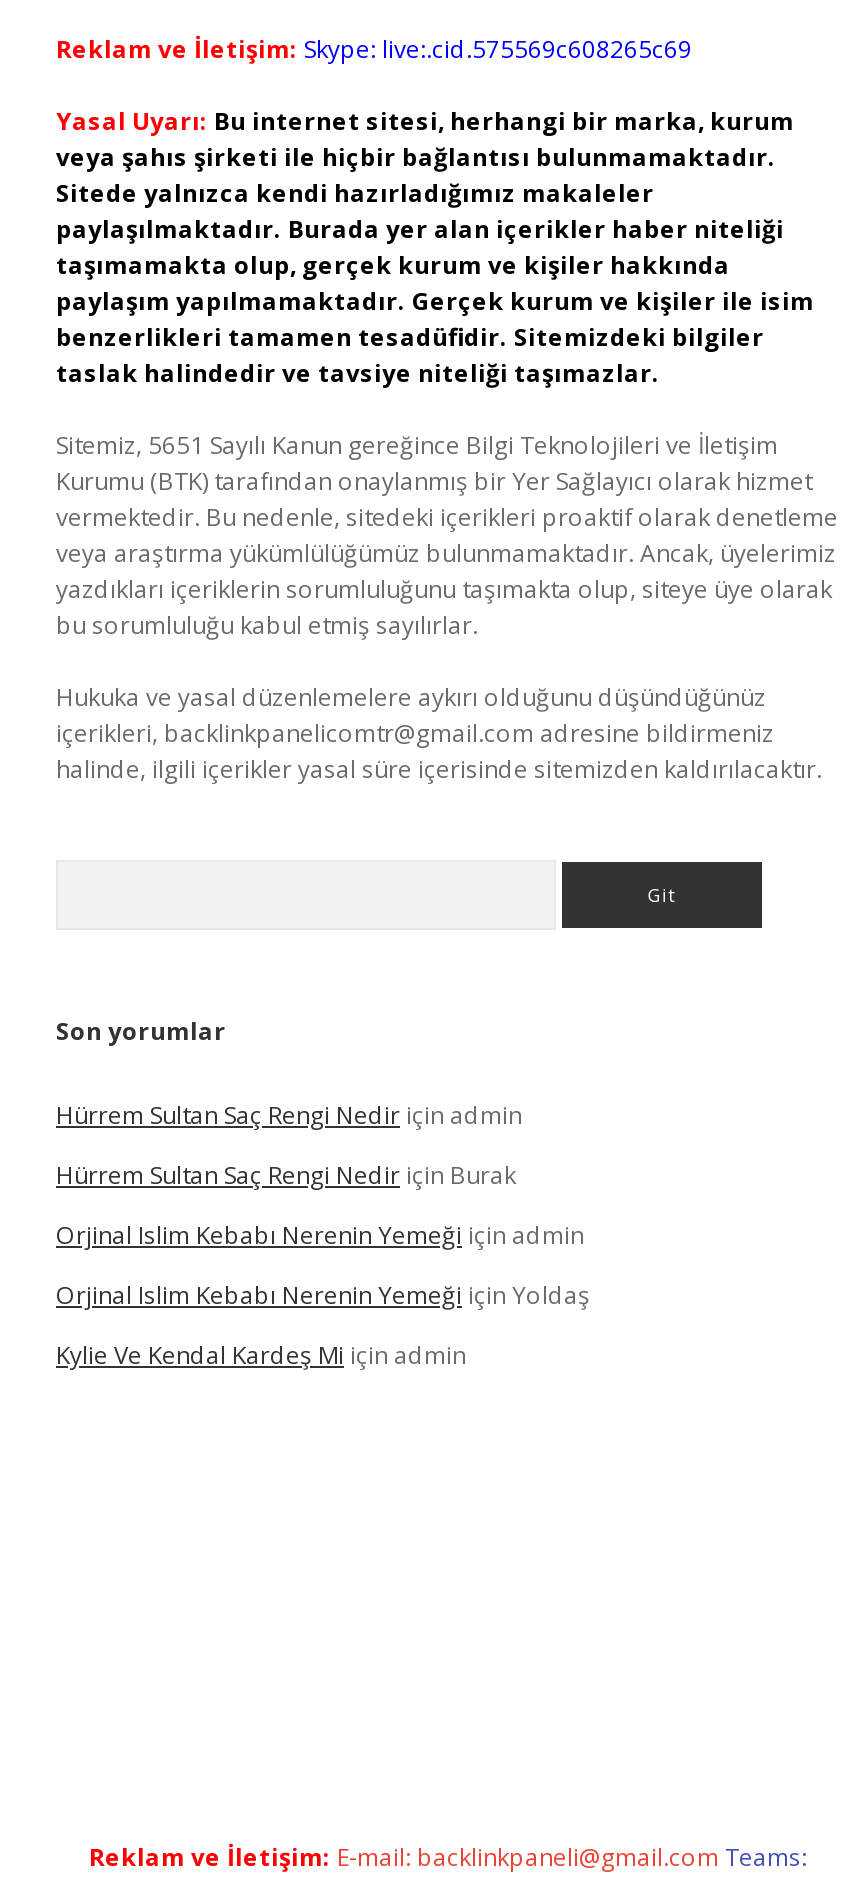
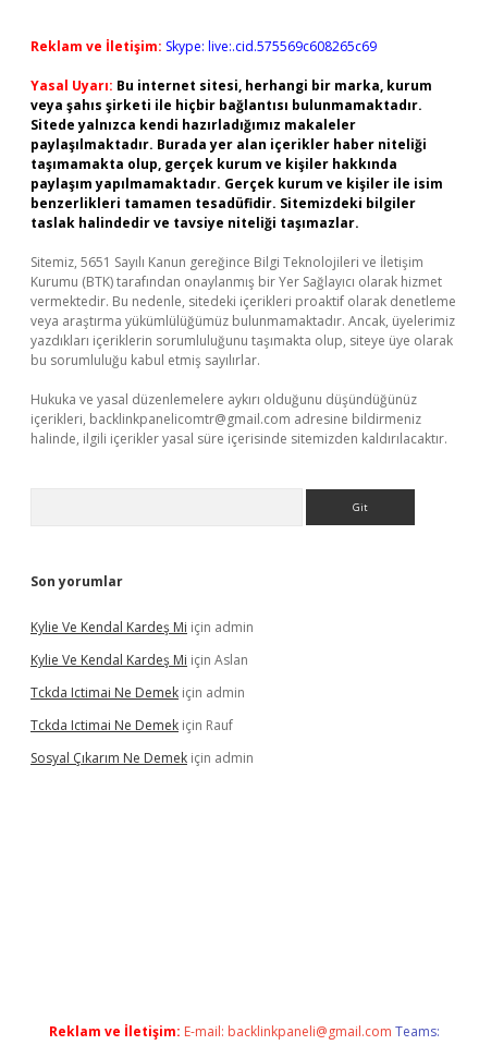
[56,1098,590,1312] Hürrem Sultan Saç Rengi Nedir için admin | Hürrem Sultan Saç Rengi Nedir için Burak | Orjinal Islim Kebabı Nerenin Yemeği için admin | Orjinal Islim Kebabı Nerenin Yemeği için Yoldaş -> none
moved [56,1338,466,1372] -> [30,618,254,636]: Kylie Ve Kendal Kardeş Mi için admin
none -> [30,651,254,767] Kylie Ve Kendal Kardeş Mi için Aslan | Tckda Ictimai Ne Demek için admin | Tckda Ictimai Ne Demek için Rauf | Sosyal Çıkarım Ne Demek için admin

